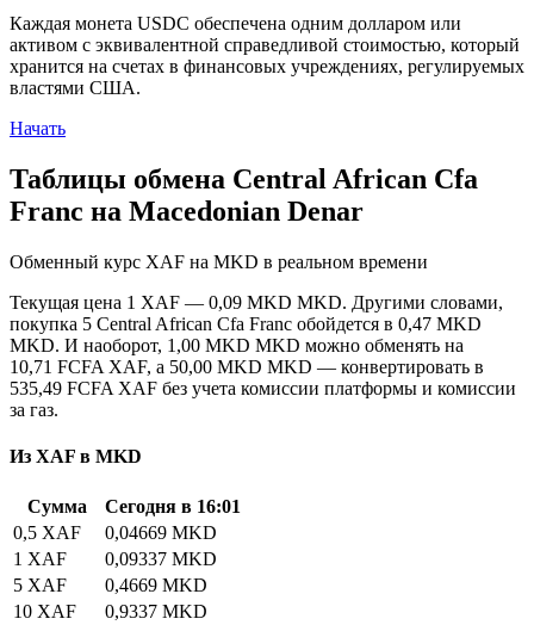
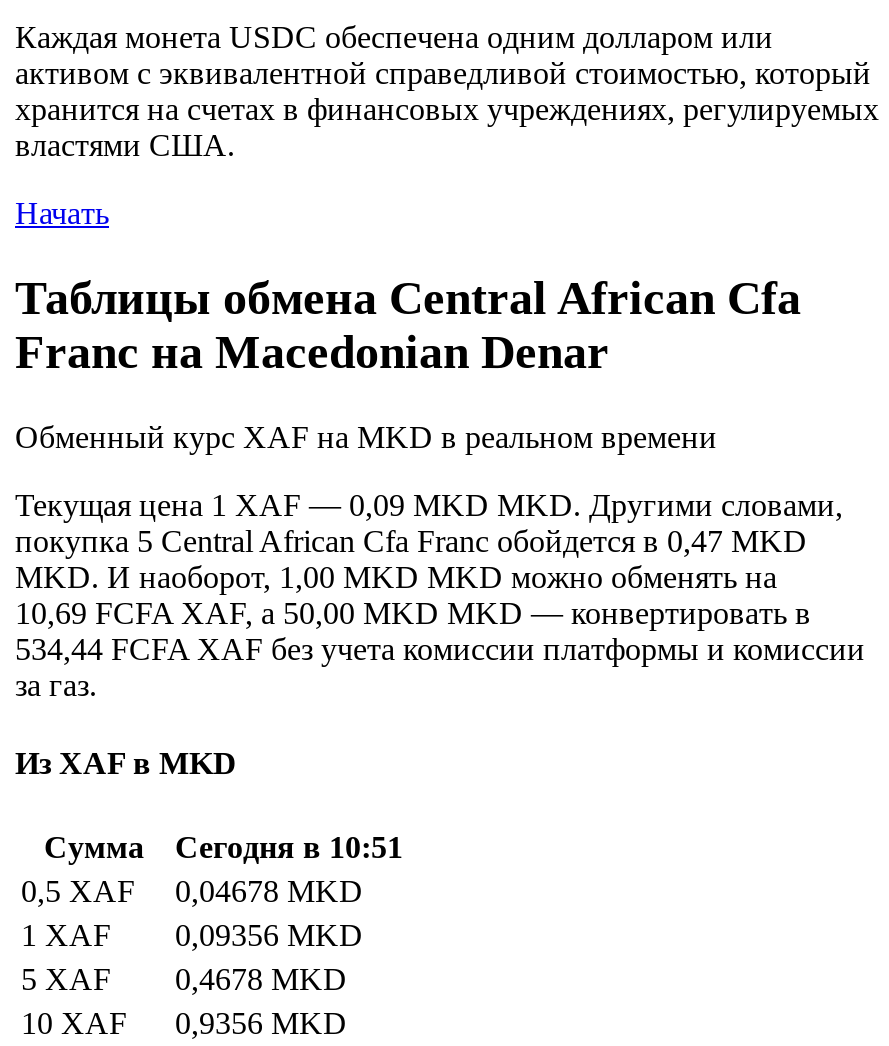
[10,356,484,376] 10,71 FCFA XAF, а 50,00 MKD MKD — конвертировать в -> [15,595,811,629] 10,69 FCFA XAF, а 50,00 MKD MKD — конвертировать в
[10,378,516,398] 535,49 FCFA XAF без учета комиссии платформы и комиссии -> [15,631,865,665] 534,44 FCFA XAF без учета комиссии платформы и комиссии
[27,496,241,517] Сумма Сегодня в 16:01 -> [44,830,403,864] Сумма Сегодня в 10:51
[13,523,217,543] 0,5 XAF 0,04669 MKD -> [21,874,363,908] 0,5 XAF 0,04678 MKD
[13,549,217,569] 1 XAF 0,09337 MKD -> [21,918,363,952] 1 XAF 0,09356 MKD
[13,575,207,595] 5 XAF 0,4669 MKD -> [21,962,347,996] 5 XAF 0,4678 MKD
[13,601,207,622] 10 XAF 0,9337 MKD -> [21,1006,347,1040] 10 XAF 0,9356 MKD

